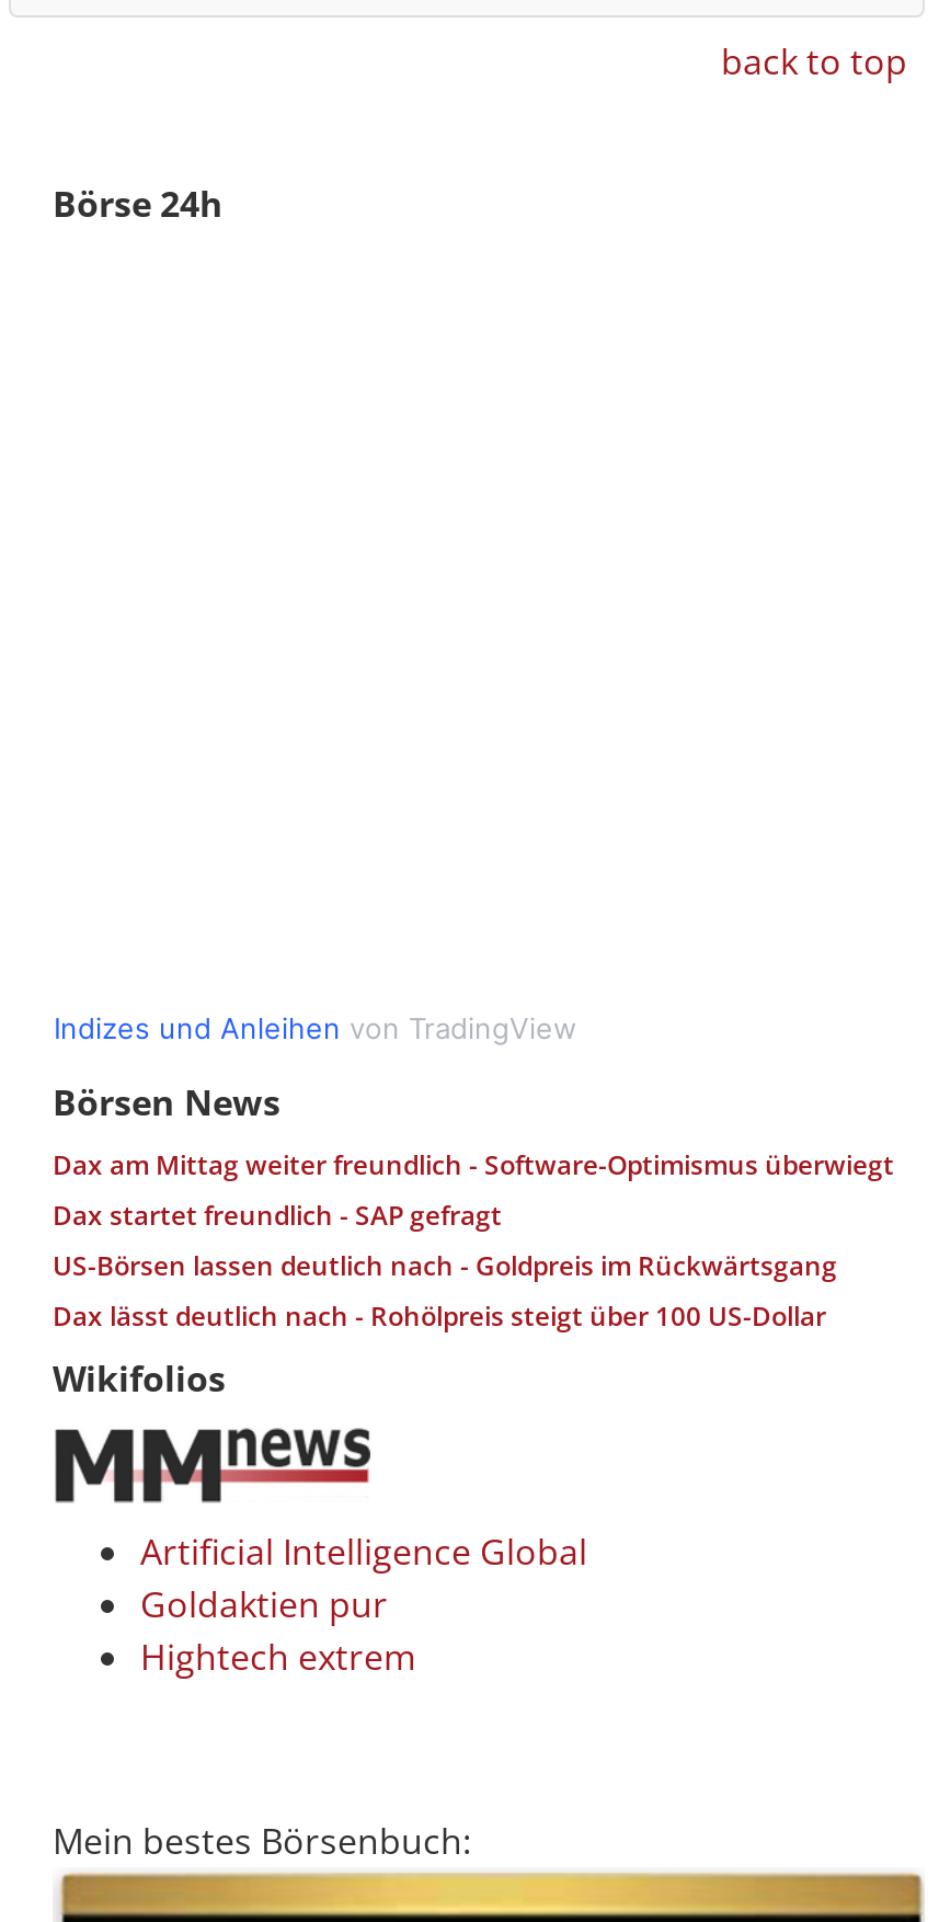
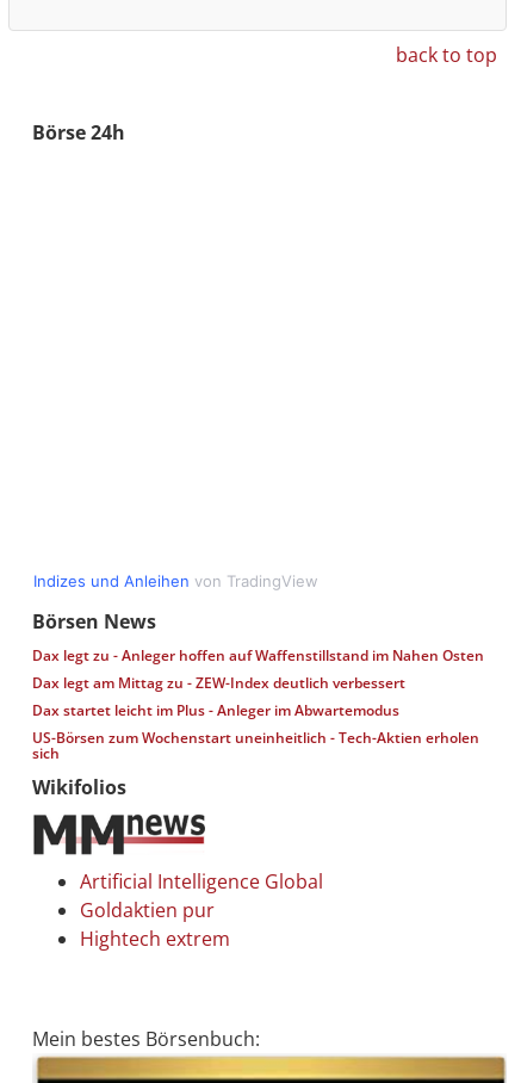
[53,1146,894,1335] Dax am Mittag weiter freundlich - Software-Optimismus überwiegt | Dax startet freundlich - SAP gefragt | US-Börsen lassen deutlich nach - Goldpreis im Rückwärtsgang | Dax lässt deutlich nach - Rohölpreis steigt über 100 US-Dollar -> [32,645,484,763] Dax legt zu - Anleger hoffen auf Waffenstillstand im Nahen Osten | Dax legt am Mittag zu - ZEW-Index deutlich verbessert | Dax startet leicht im Plus - Anleger im Abwartemodus | US-Börsen zum Wochenstart uneinheitlich - Tech-Aktien erholen | sich

